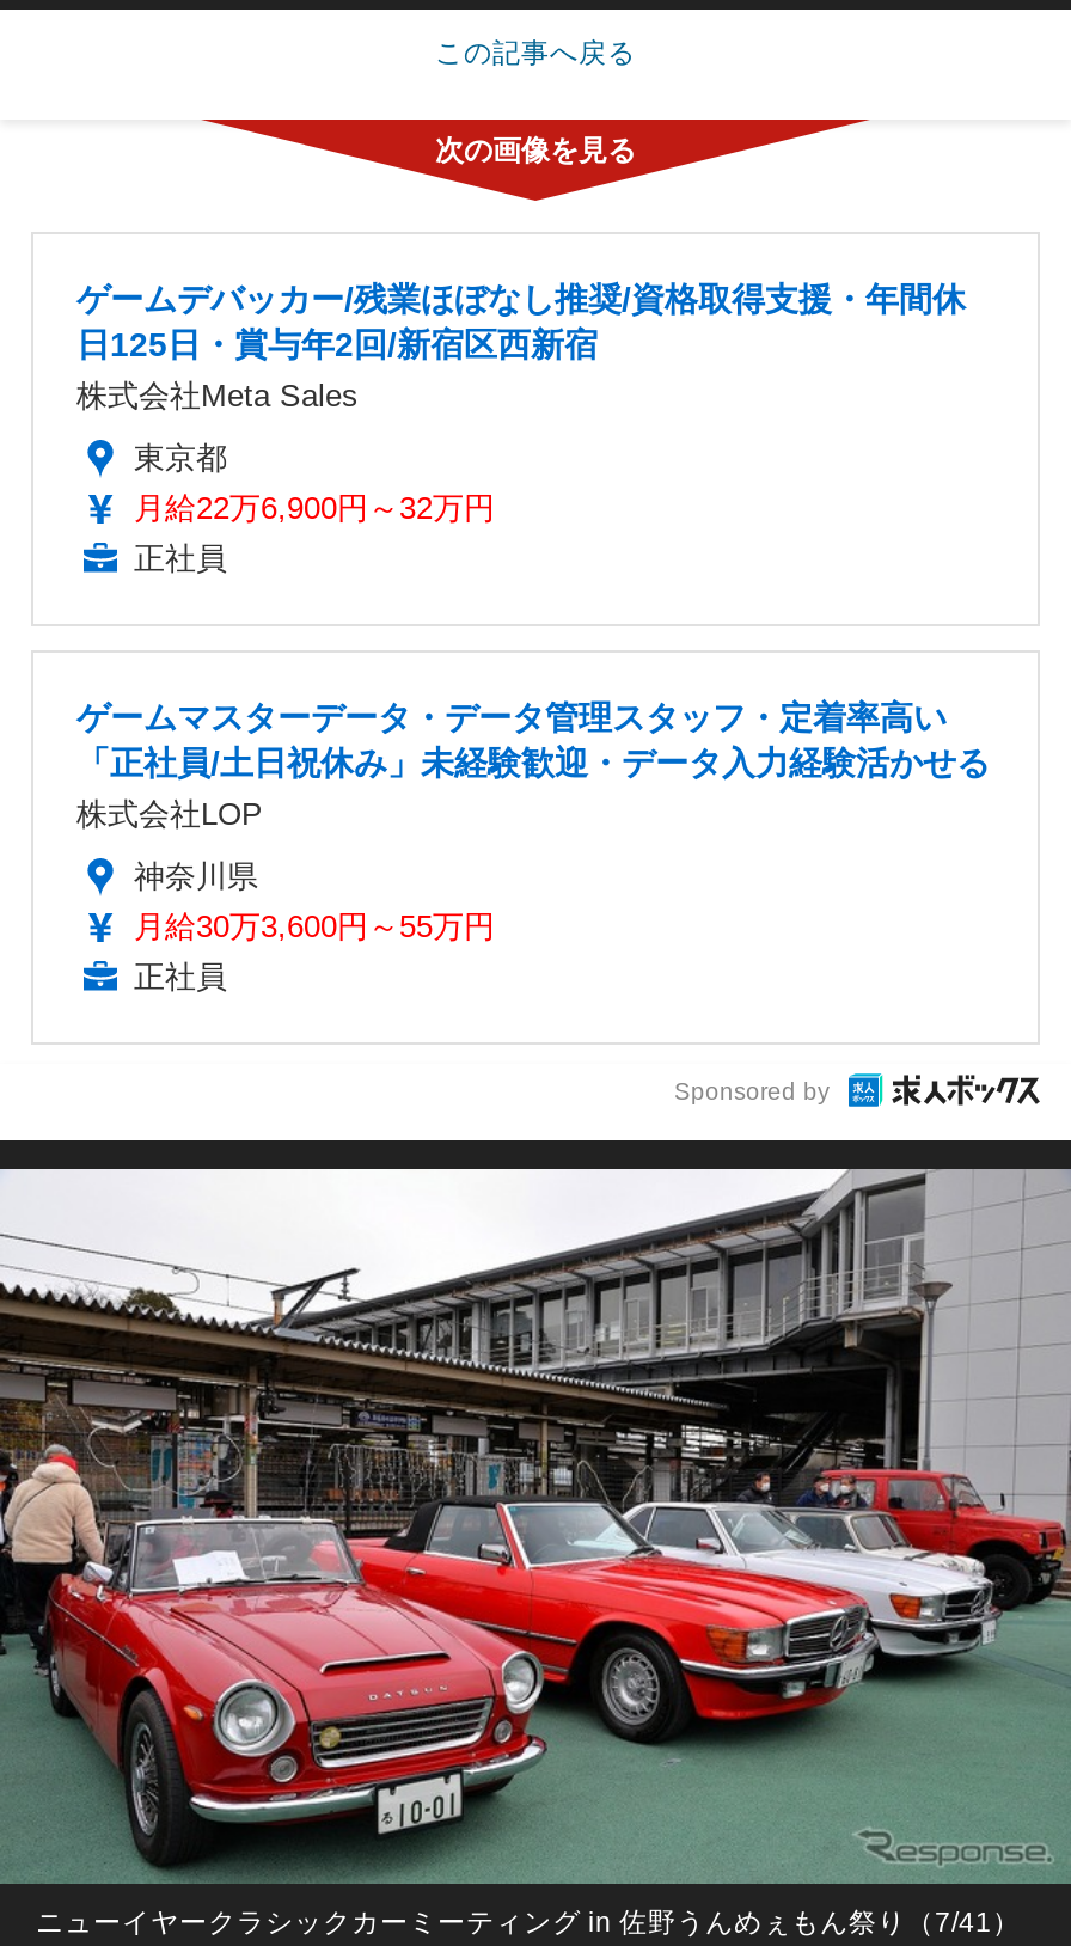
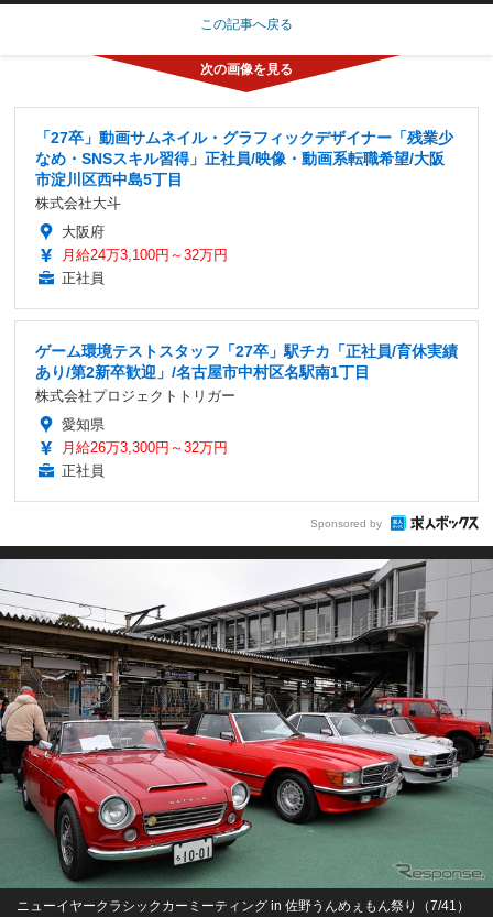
[76,280,966,414] ゲームデバッカー/残業ほぼなし推奨/資格取得支援・年間休 | 日125日・賞与年2回/新宿区西新宿 | 株式会社Meta Sales -> [35,129,453,212] 「27卒」動画サムネイル・グラフィックデザイナー「残業少 | なめ・SNSスキル習得」正社員/映像・動画系転職希望/大阪 | 市淀川区西中島5丁目 | 株式会社大斗
[134,440,495,526] 東京都 | 月給22万6,900円～32万円 -> [62,224,228,263] 大阪府 | 月給24万3,100円～32万円
[76,699,990,832] ゲームマスターデータ・データ管理スタッフ・定着率高い | 「正社員/土日祝休み」未経験歓迎・データ入力経験活かせる | 株式会社LOP -> [35,343,458,404] ゲーム環境テストスタッフ「27卒」駅チカ「正社員/育休実績 | あり/第2新卒歓迎」/名古屋市中村区名駅南1丁目 | 株式会社プロジェクトトリガー
[134,859,495,945] 神奈川県 | 月給30万3,600円～55万円 -> [62,416,228,456] 愛知県 | 月給26万3,300円～32万円

